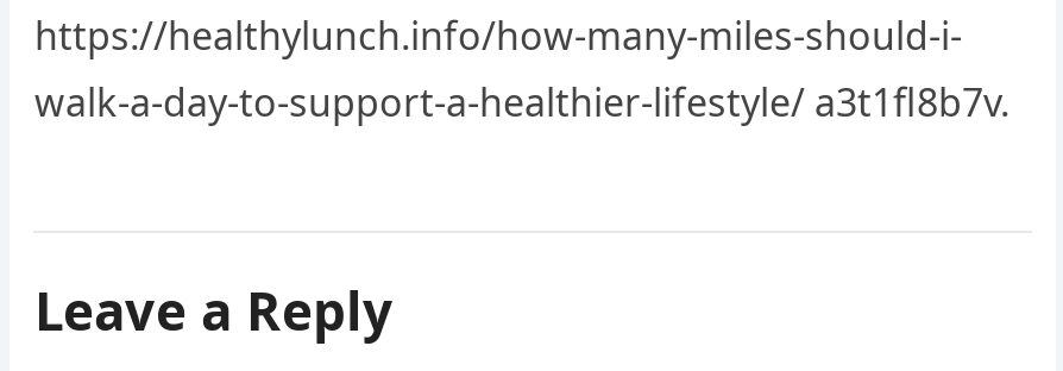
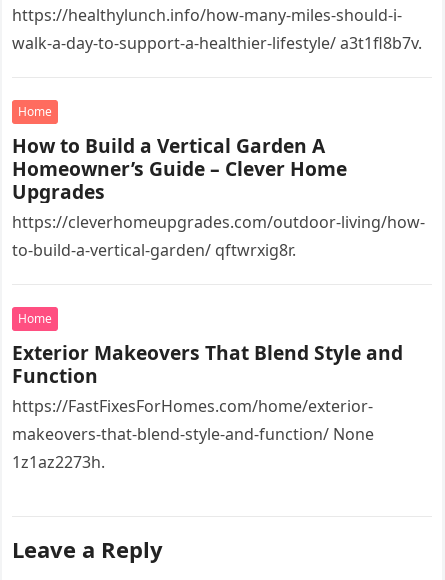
none -> [12,103,425,473] Home | How to Build a Vertical Garden A | Homeowner’s Guide – Clever Home | Upgrades | https://cleverhomeupgrades.com/outdoor-living/how- | to-build-a-vertical-garden/ qftwrxig8r. | Home | Exterior Makeovers That Blend Style and | Function | https://FastFixesForHomes.com/home/exterior- | makeovers-that-blend-style-and-function/ None | 1z1az2273h.

